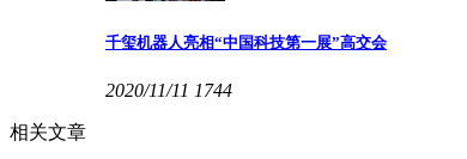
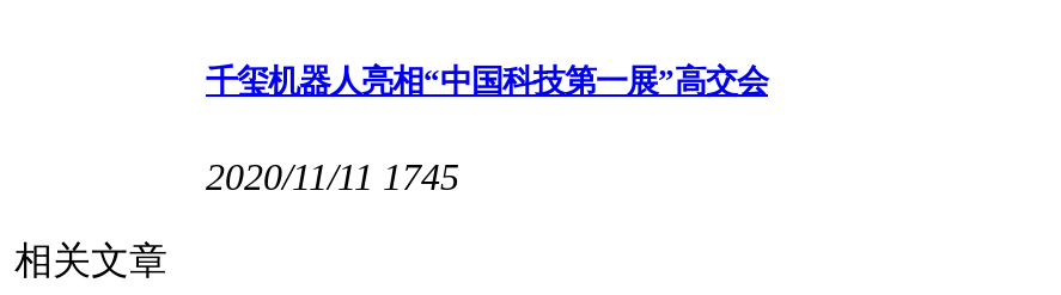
[105,80,232,101] 2020/11/11 1744 -> [206,157,459,197] 2020/11/11 1745

